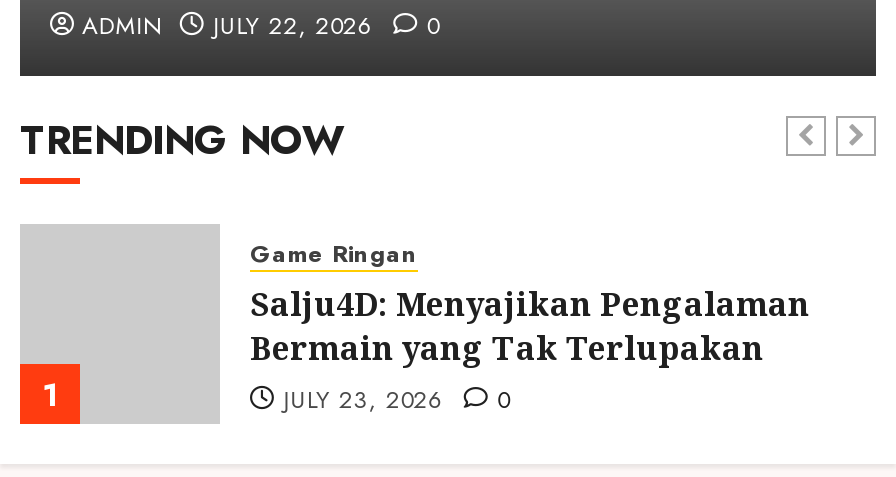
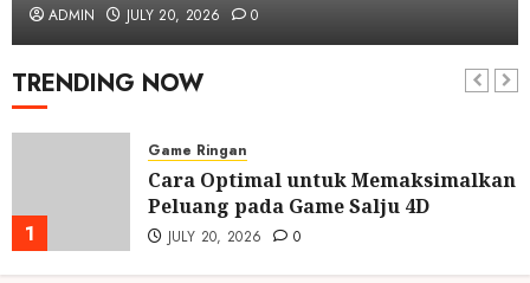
[82,8,440,44] ADMIN JULY 22, 2026 0 -> [49,5,259,26] ADMIN JULY 20, 2026 0
[250,282,810,418] Salju4D: Menyajikan Pengalaman | Bermain yang Tak Terlupakan | JULY 23, 2026 -> [148,167,516,247] Cara Optimal untuk Memaksimalkan | Peluang pada Game Salju 4D | JULY 20, 2026

